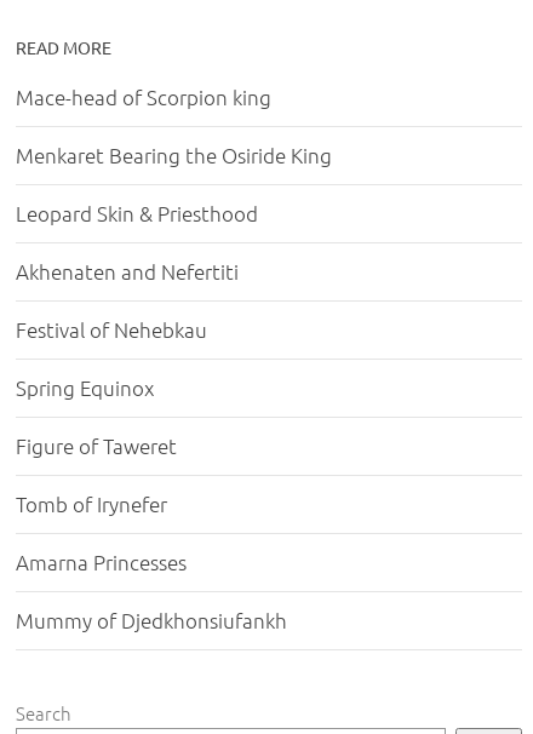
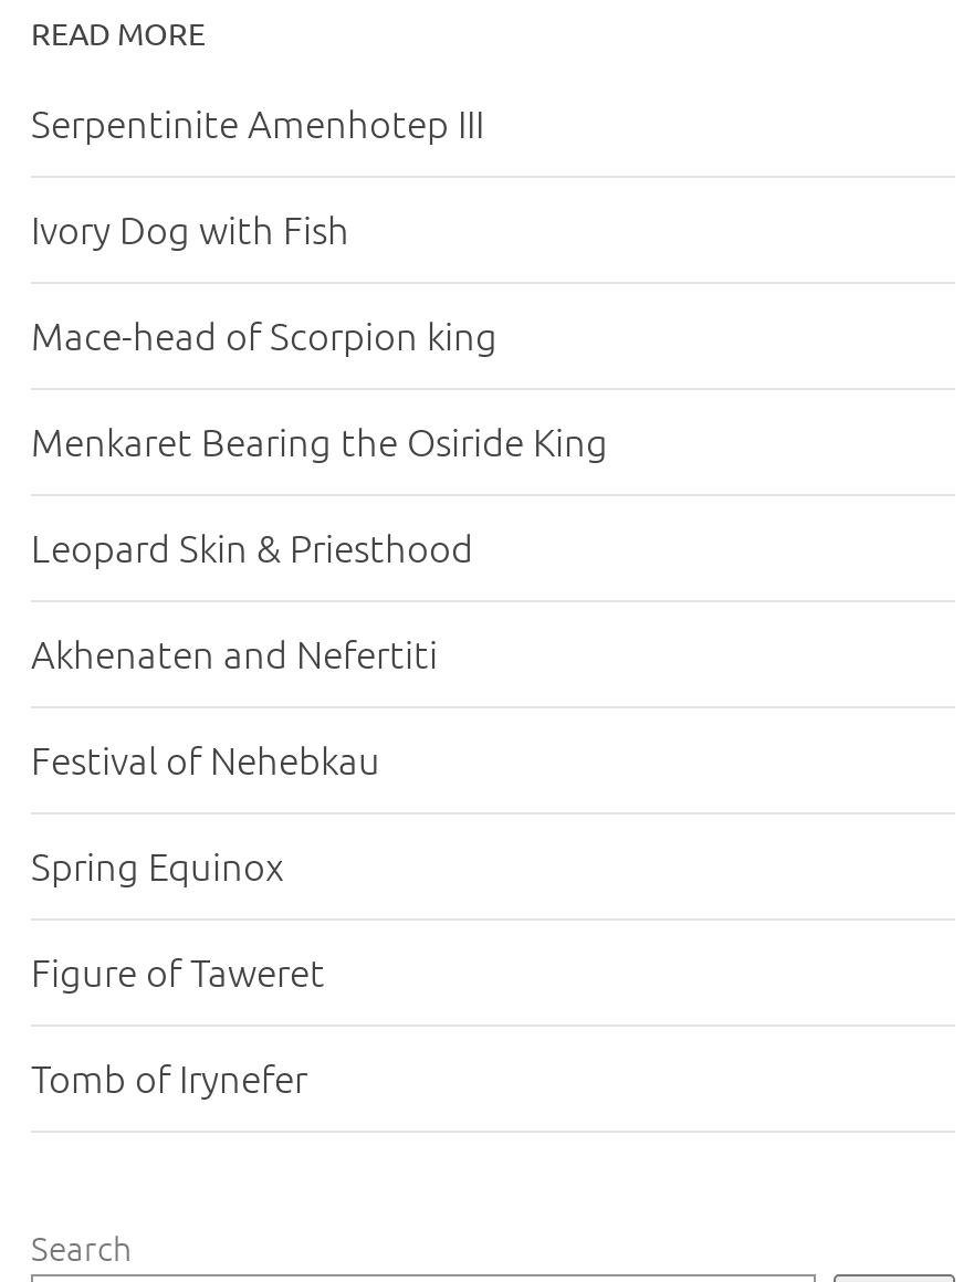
none -> [31,99,484,254] Serpentinite Amenhotep III | Ivory Dog with Fish
moved [16,84,332,518] -> [31,311,608,1103]: Mace-head of Scorpion king | Menkaret Bearing the Osiride King | Leopard Skin & Priesthood | Akhenaten and Nefertiti | Festival of Nehebkau | Spring Equinox | Figure of Taweret | Tomb of Irynefer
[16,549,287,634] Amarna Princesses | Mummy of Djedkhonsiufankh -> none

